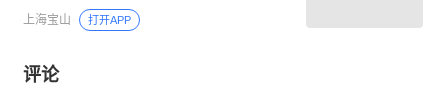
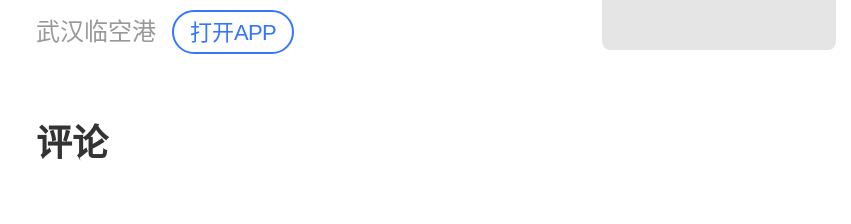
[23,13,71,27] 上海宝山 -> [36,19,156,47] 武汉临空港

